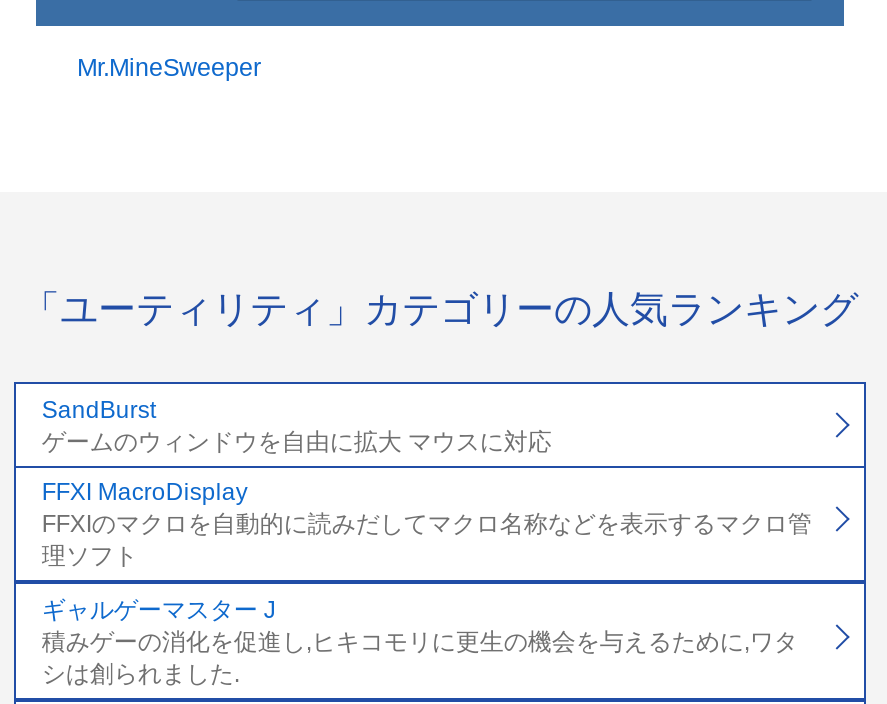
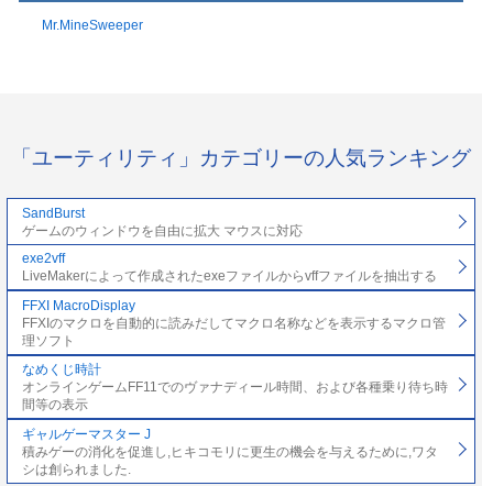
none -> [22,251,437,284] exe2vff | LiveMakerによって作成されたexeファイルからvffファイルを抽出する
none -> [22,362,448,412] なめくじ時計 | オンラインゲームFF11でのヴァナディール時間、および各種乗り待ち時 | 間等の表示

